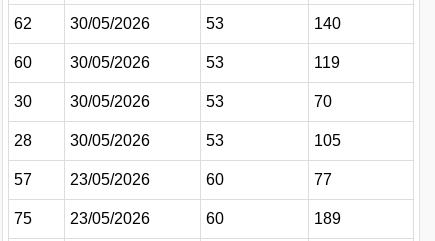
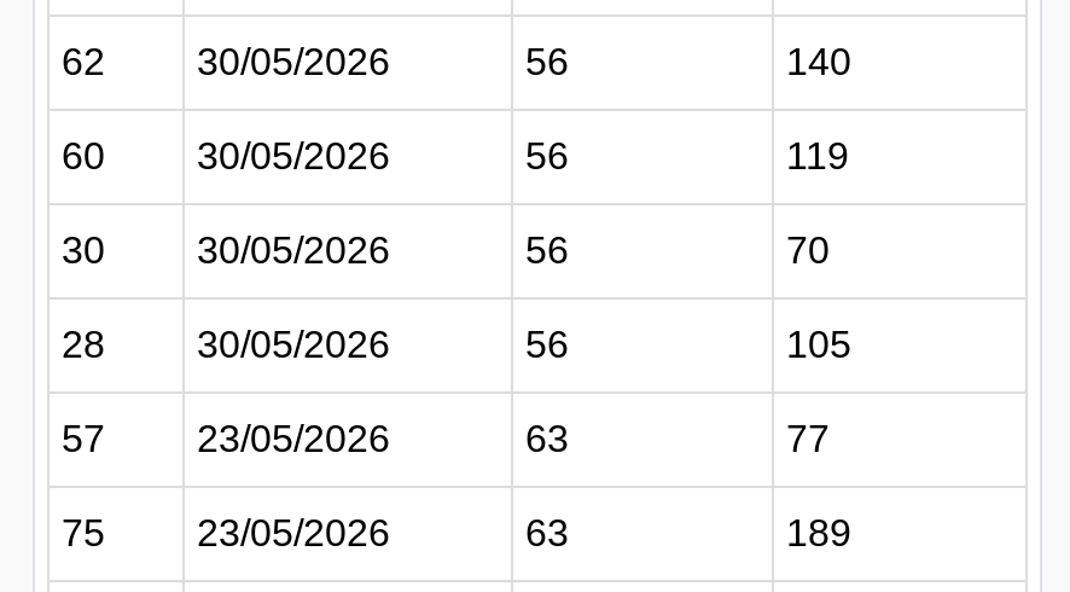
[206,15,224,32] 53 -> [525,41,569,82] 56
[206,54,224,71] 53 -> [525,135,569,176] 56
[206,93,224,110] 53 -> [525,230,569,271] 56
[206,132,224,149] 53 -> [525,324,569,365] 56
[206,171,224,188] 60 -> [525,418,569,459] 63
[206,210,224,227] 60 -> [525,512,569,553] 63

